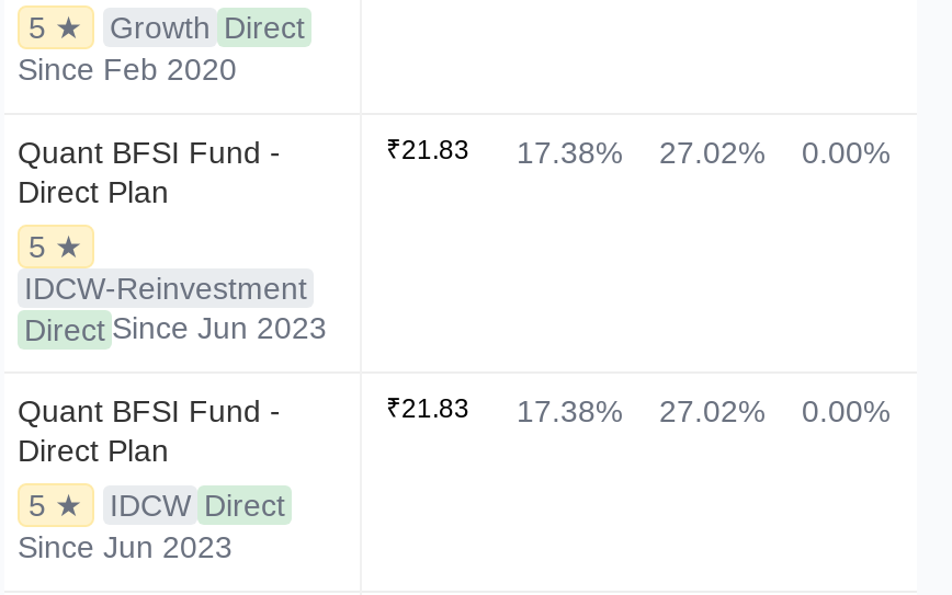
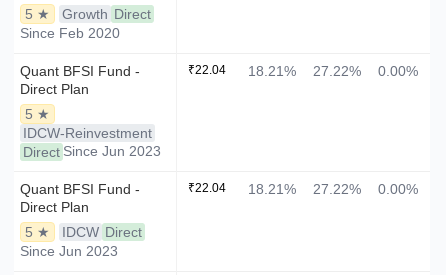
[386,135,469,165] ₹21.83 -> [188,63,226,77] ₹22.04
[517,135,622,170] 17.38% -> [247,63,295,79] 18.21%
[659,135,764,170] 27.02% -> [312,63,360,79] 27.22%
[386,393,469,424] ₹21.83 -> [188,181,226,195] ₹22.04
[517,393,622,428] 17.38% -> [247,181,295,197] 18.21%
[659,393,764,428] 27.02% -> [312,181,360,197] 27.22%

